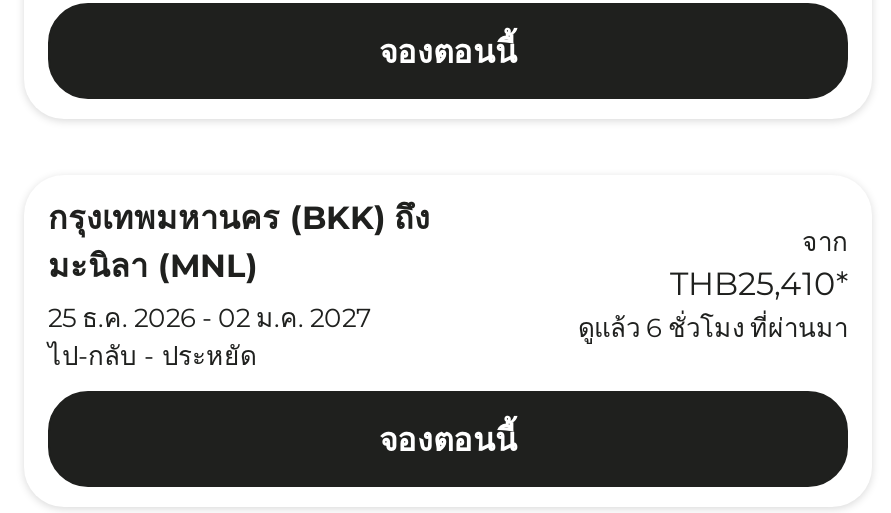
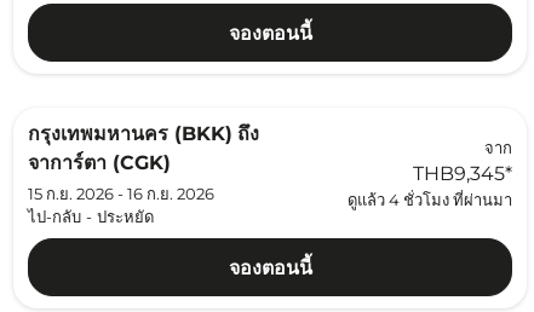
[48,247,372,333] มะนิลา (MNL) | 25 ธ.ค. 2026 - 02 ม.ค. 2027 -> [28,151,214,203] จาการ์ตา (CGK) | 15 ก.ย. 2026 - 16 ก.ย. 2026
[578,265,848,343] THB25,410* | ดูแล้ว 6 ชั่วโมง ที่ผ่านมา -> [348,162,512,209] THB9,345* | ดูแล้ว 4 ชั่วโมง ที่ผ่านมา

